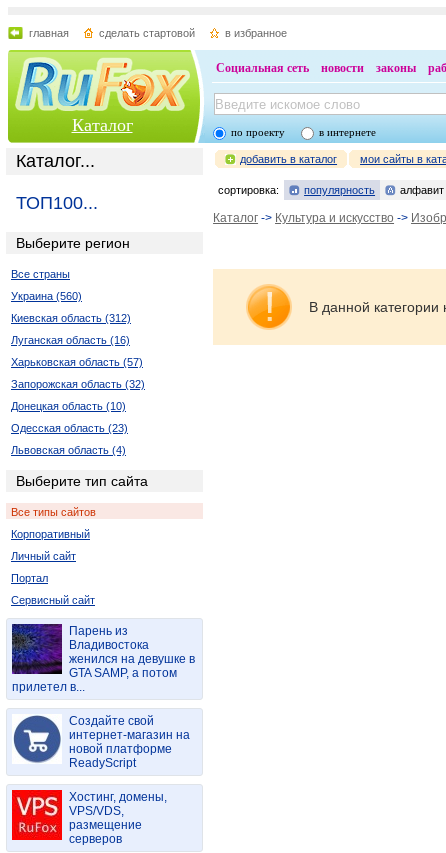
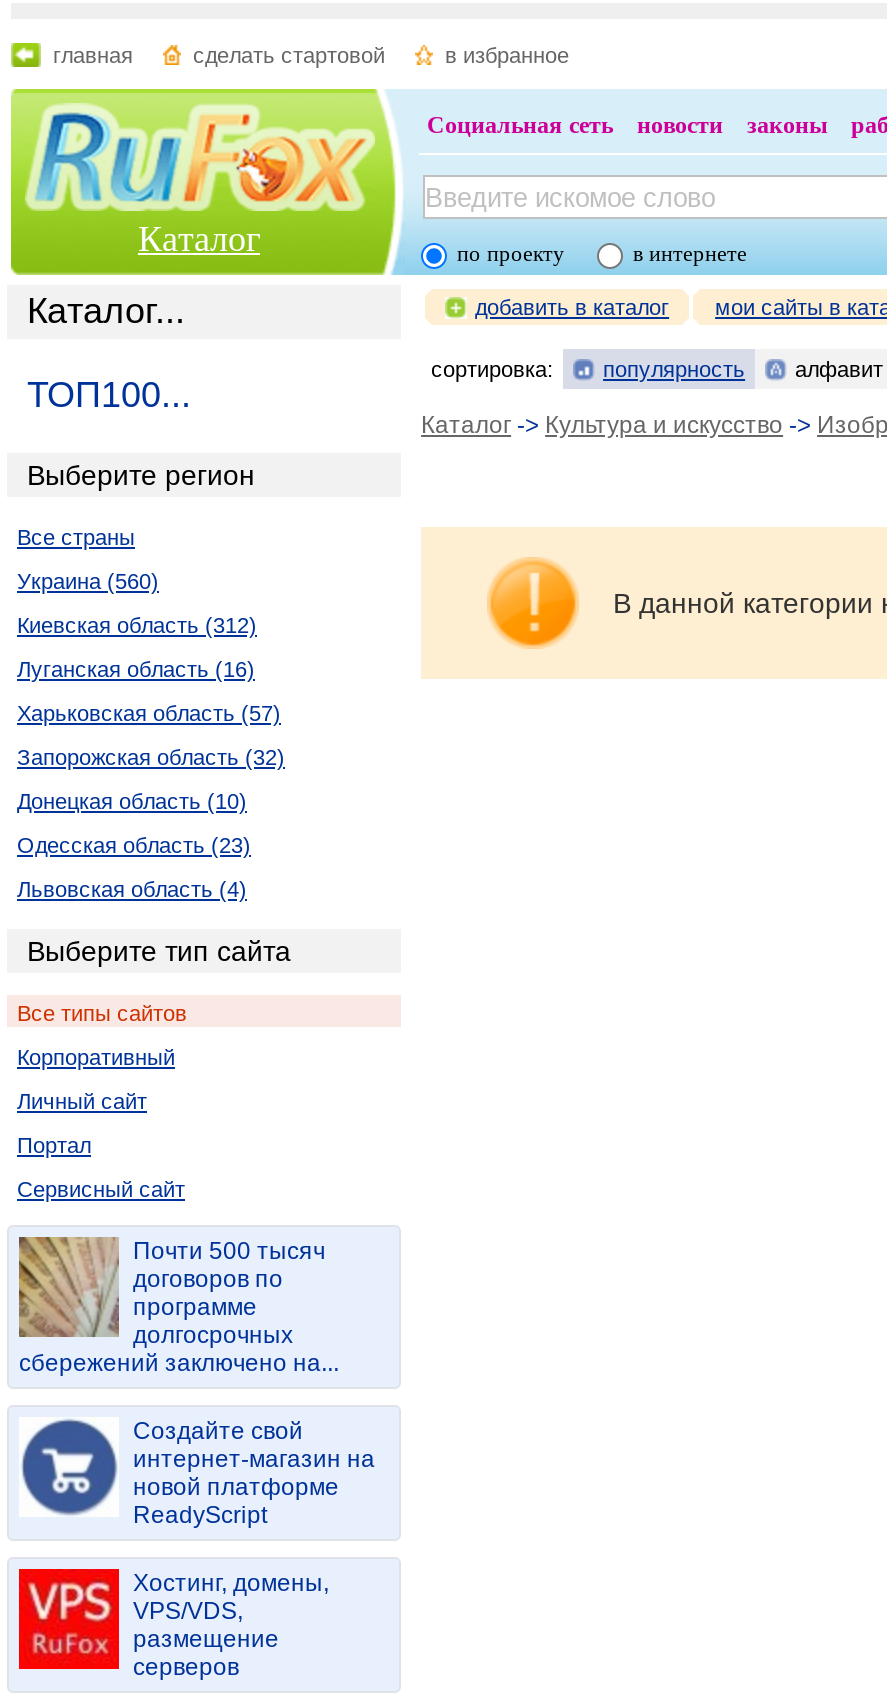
[11,623,195,694] [image] | Парень из | Владивостока | женился на девушке в | GTA SAMP, а потом | прилетел в... -> [17,1235,339,1377] [image] | Почти 500 тысяч | договоров по | программе | долгосрочных | сбережений заключено на...

